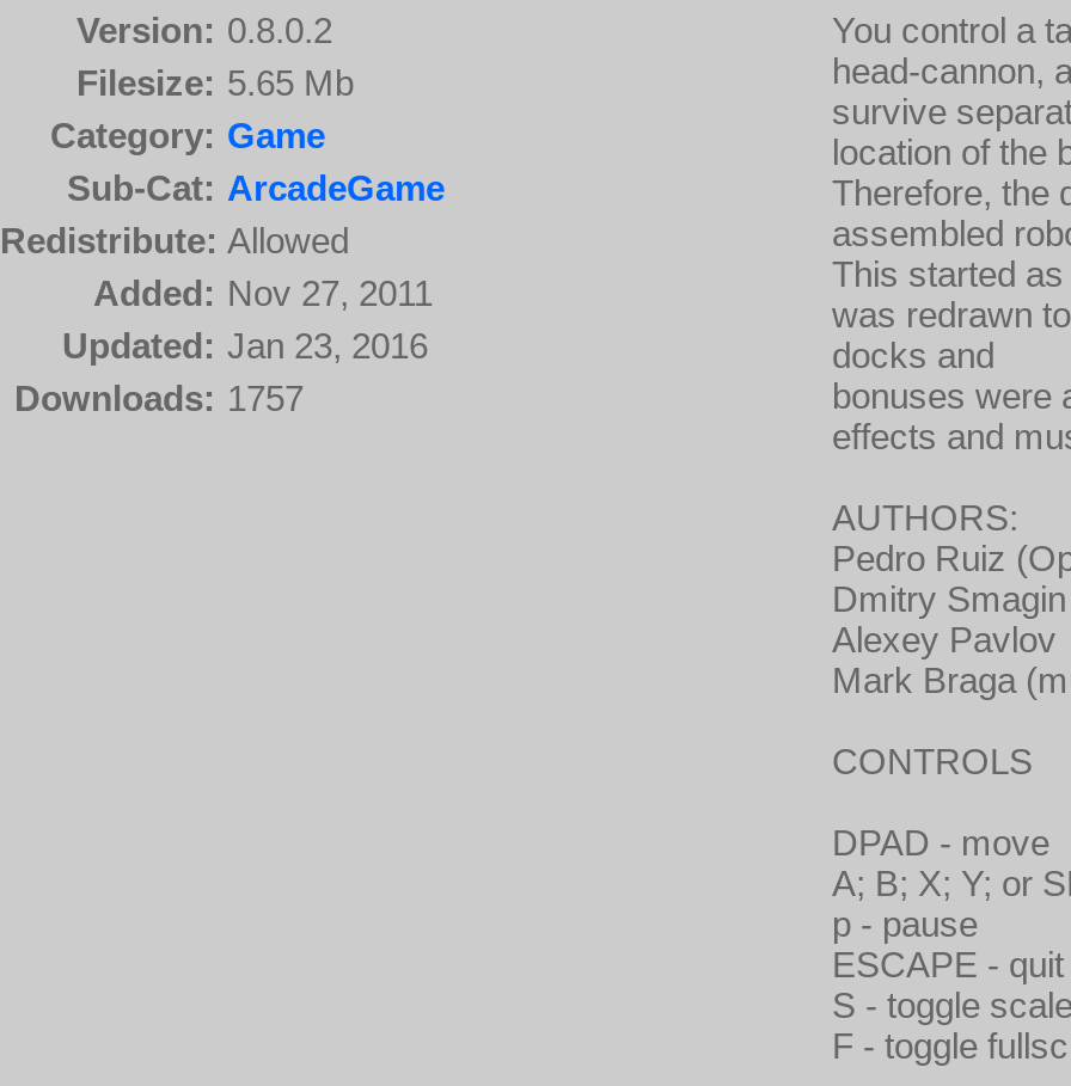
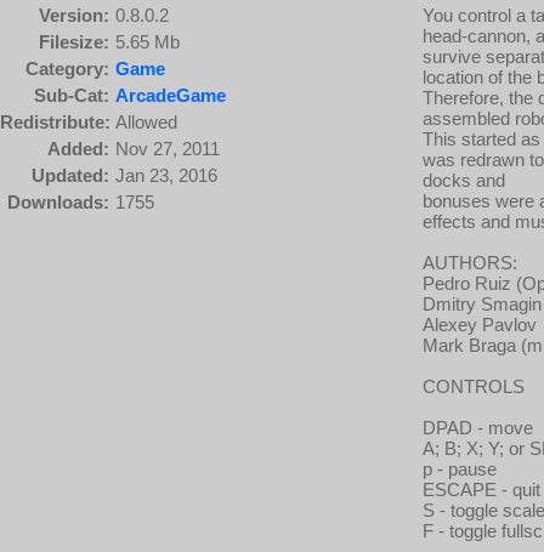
[14,378,304,418] Downloads: 1757 -> [7,192,154,212] Downloads: 1755

